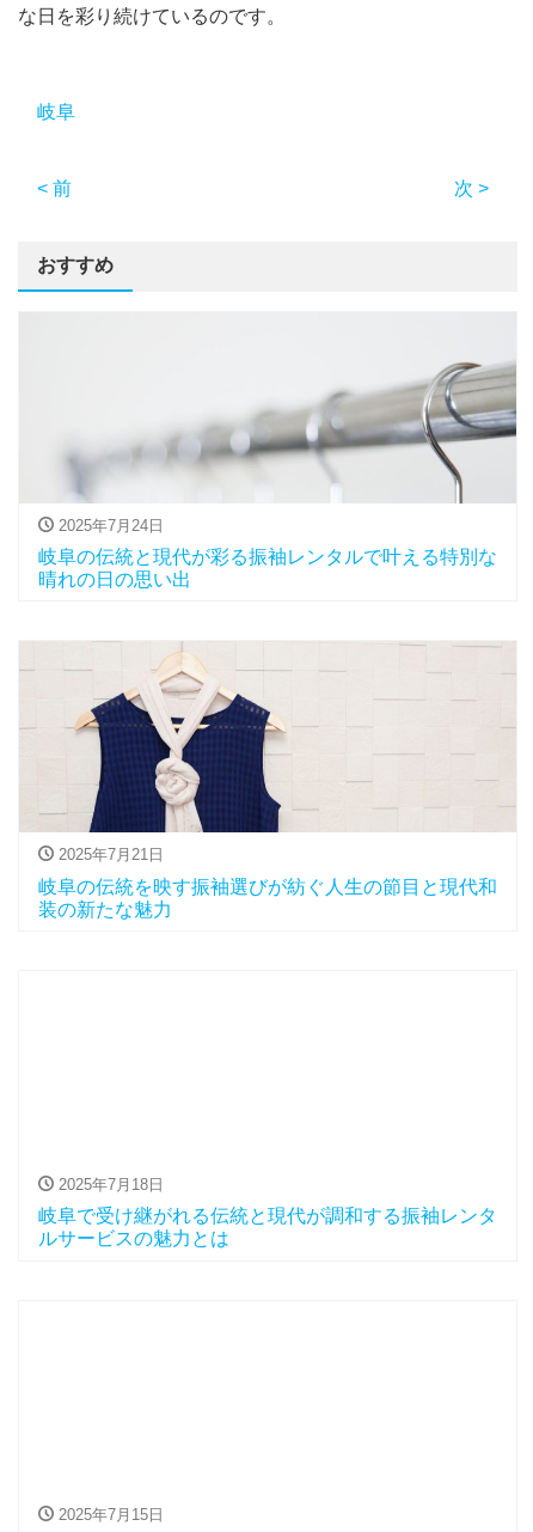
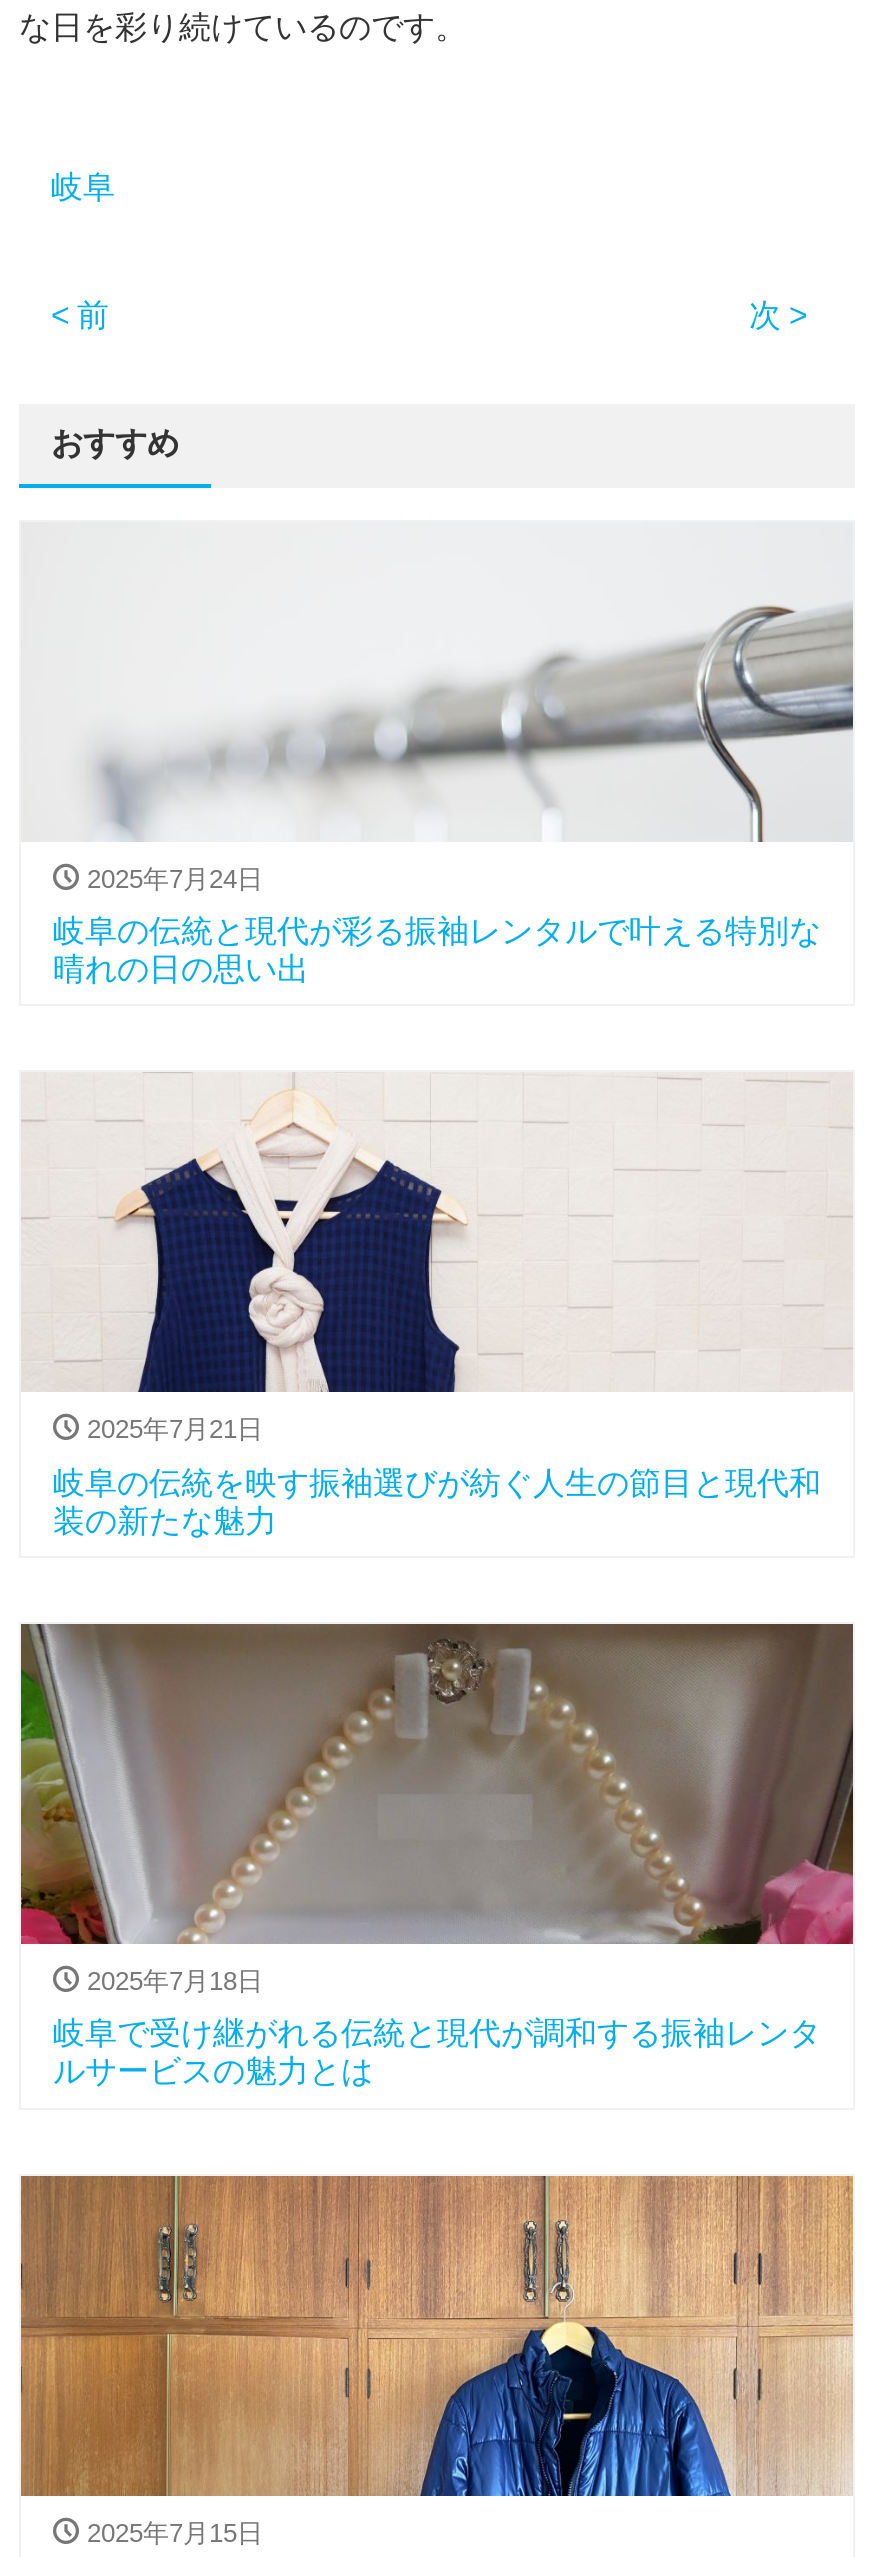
none -> [19,1622,855,1946] [image]
none -> [19,2174,855,2498] [image]

